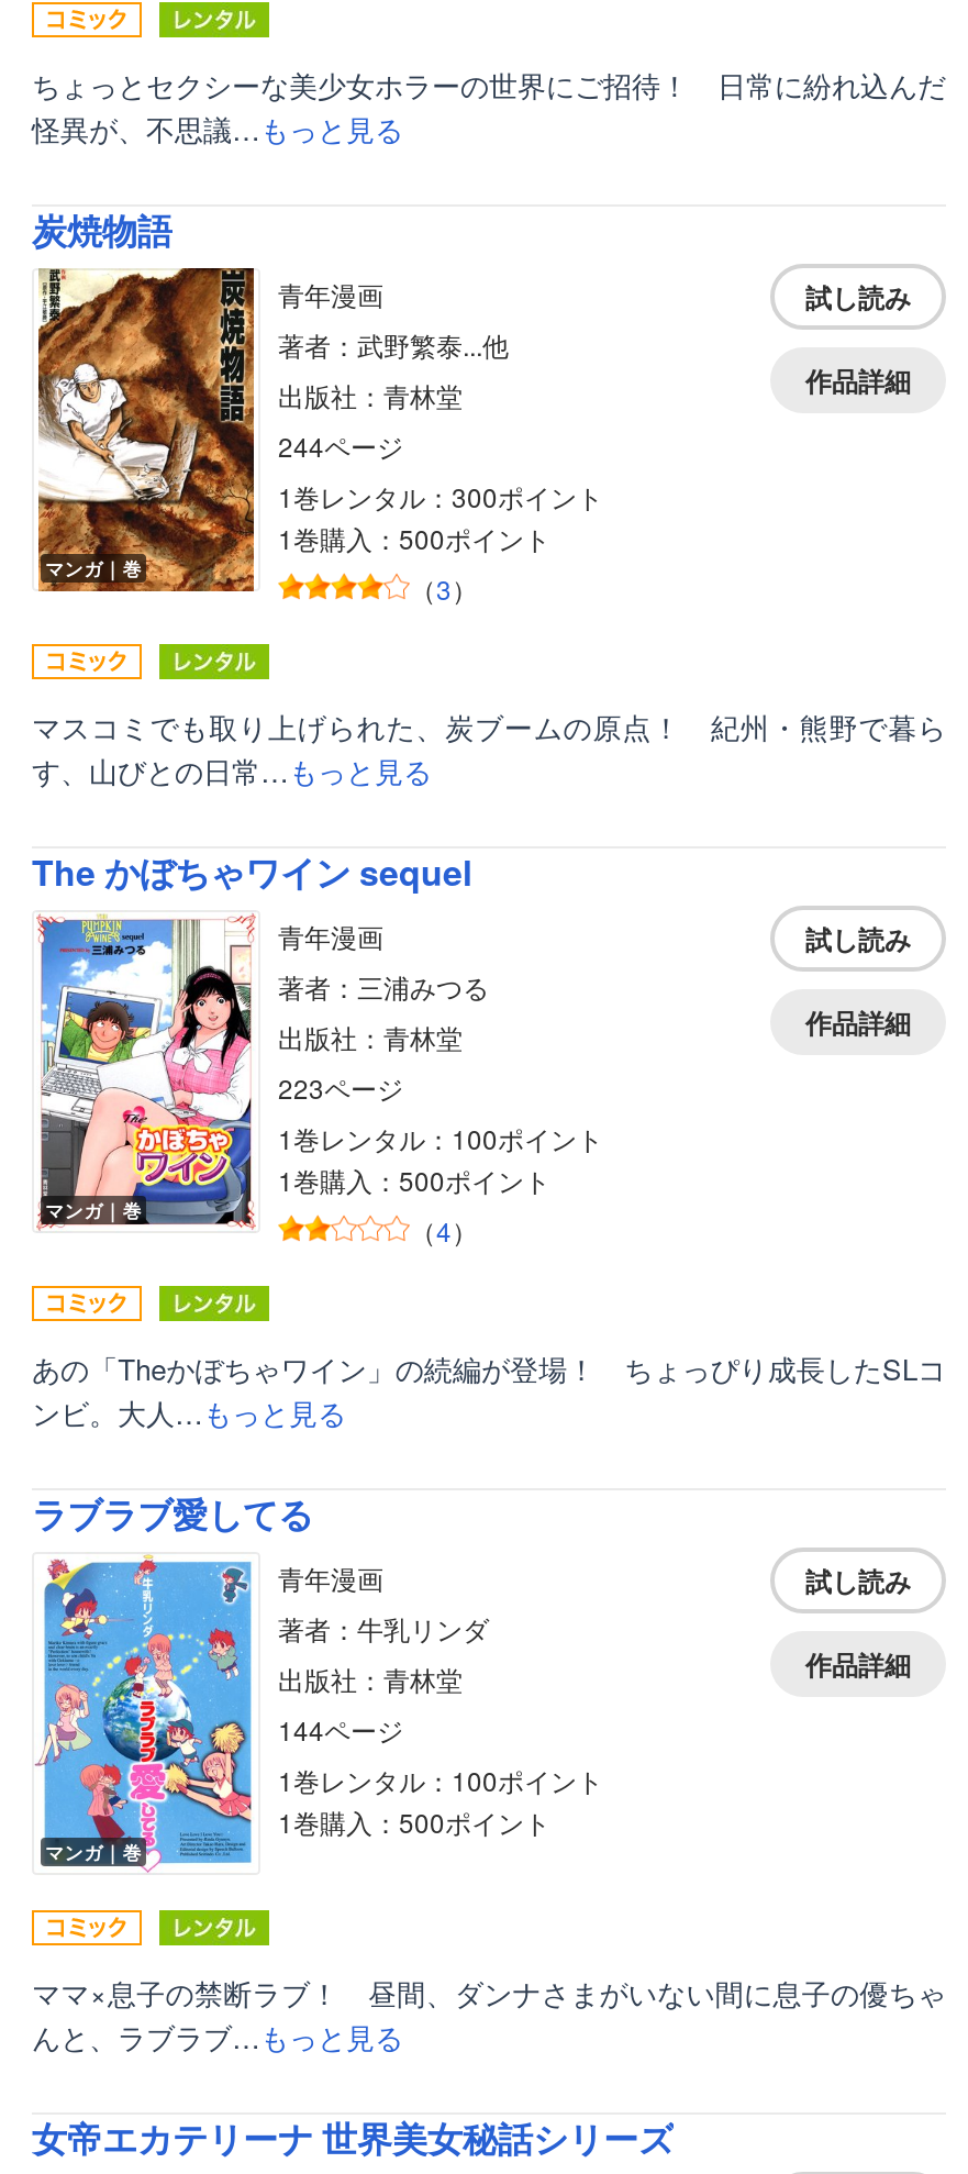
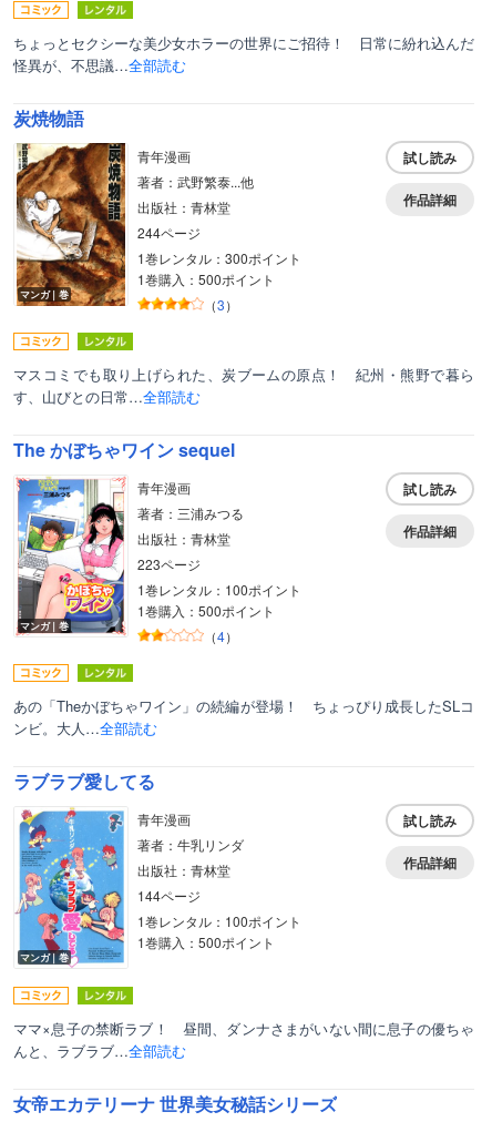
[32,107,403,149] 怪異が、不思議…もっと見る -> [13,54,186,75] 怪異が、不思議…全部読む
[32,749,432,791] す、山びとの日常…もっと見る -> [13,385,201,407] す、山びとの日常…全部読む
[32,1391,346,1433] ンビ。大人…もっと見る -> [13,717,157,738] ンビ。大人…全部読む
[32,2016,403,2058] んと、ラブラブ…もっと見る -> [13,1040,186,1061] んと、ラブラブ…全部読む

